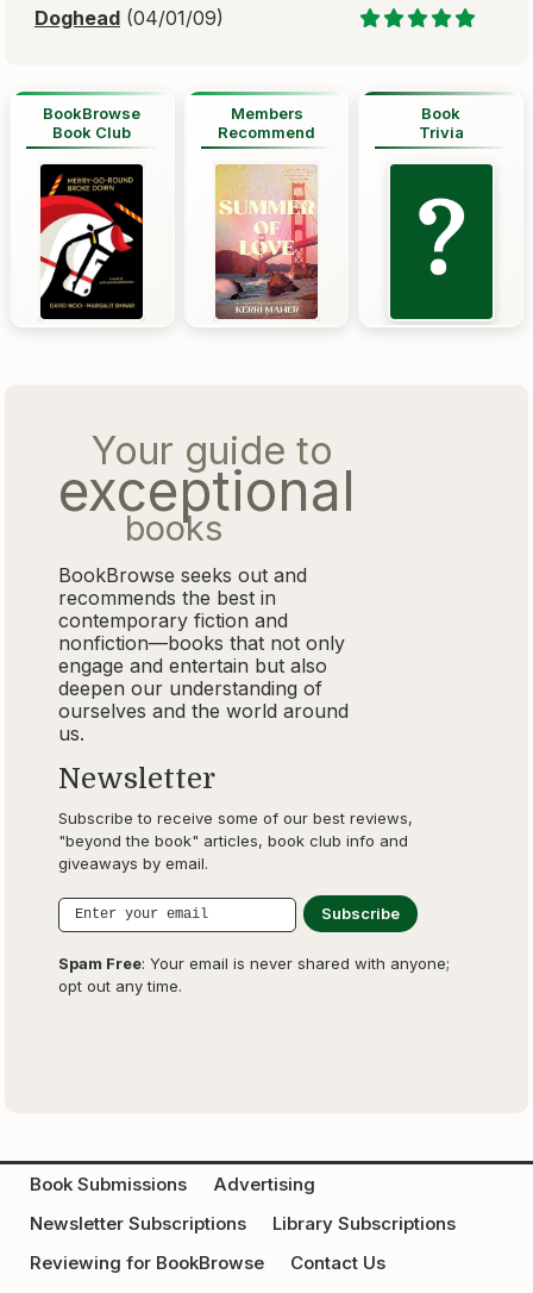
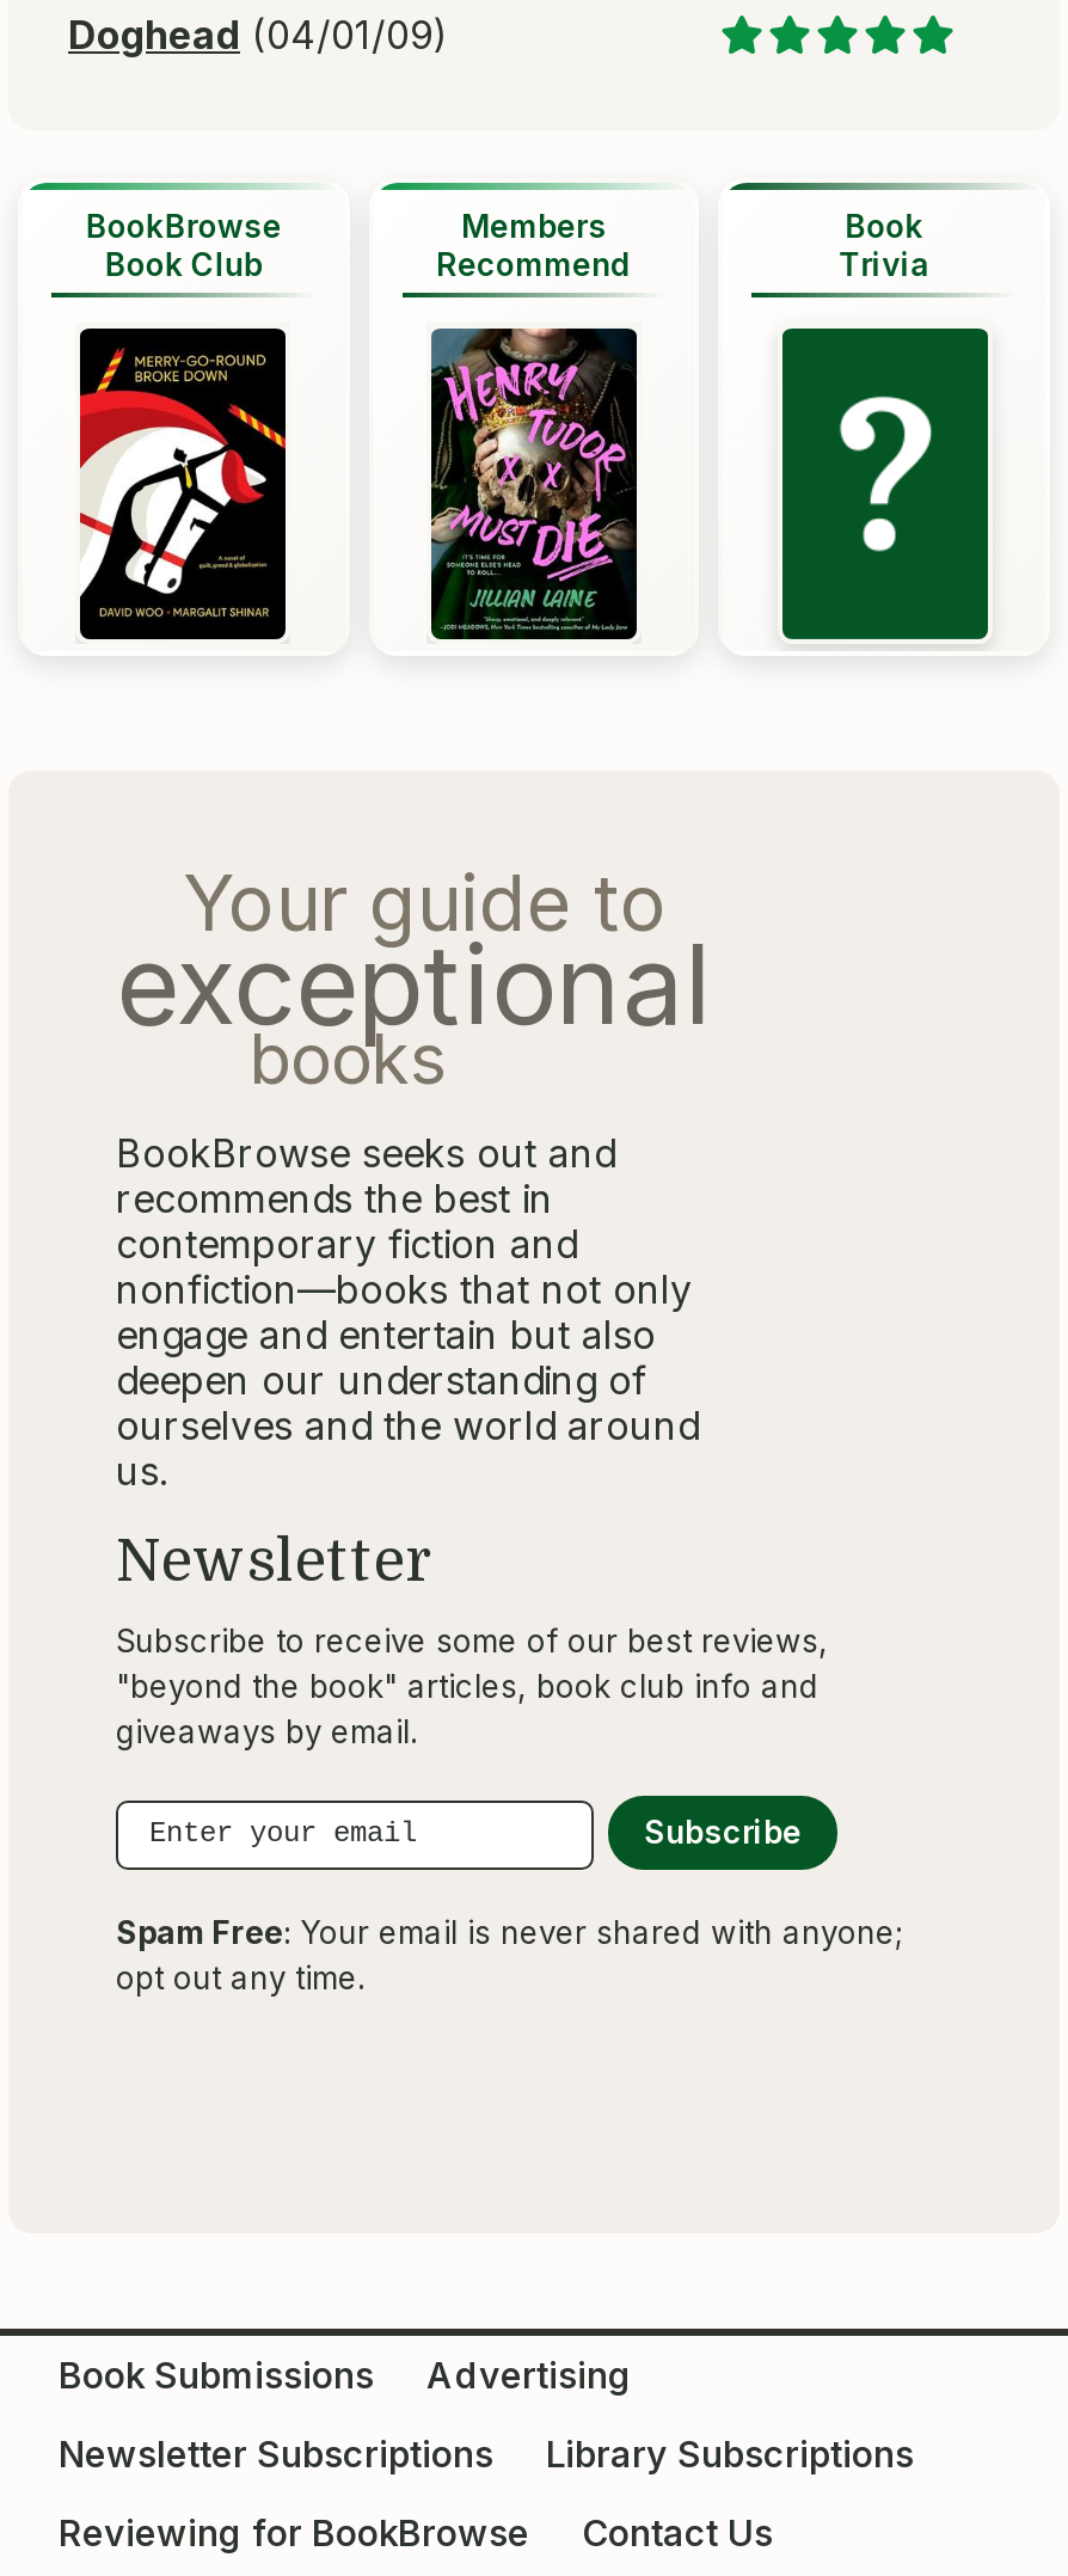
[214,163,319,320] [image] -> [429,326,639,642] [image]

